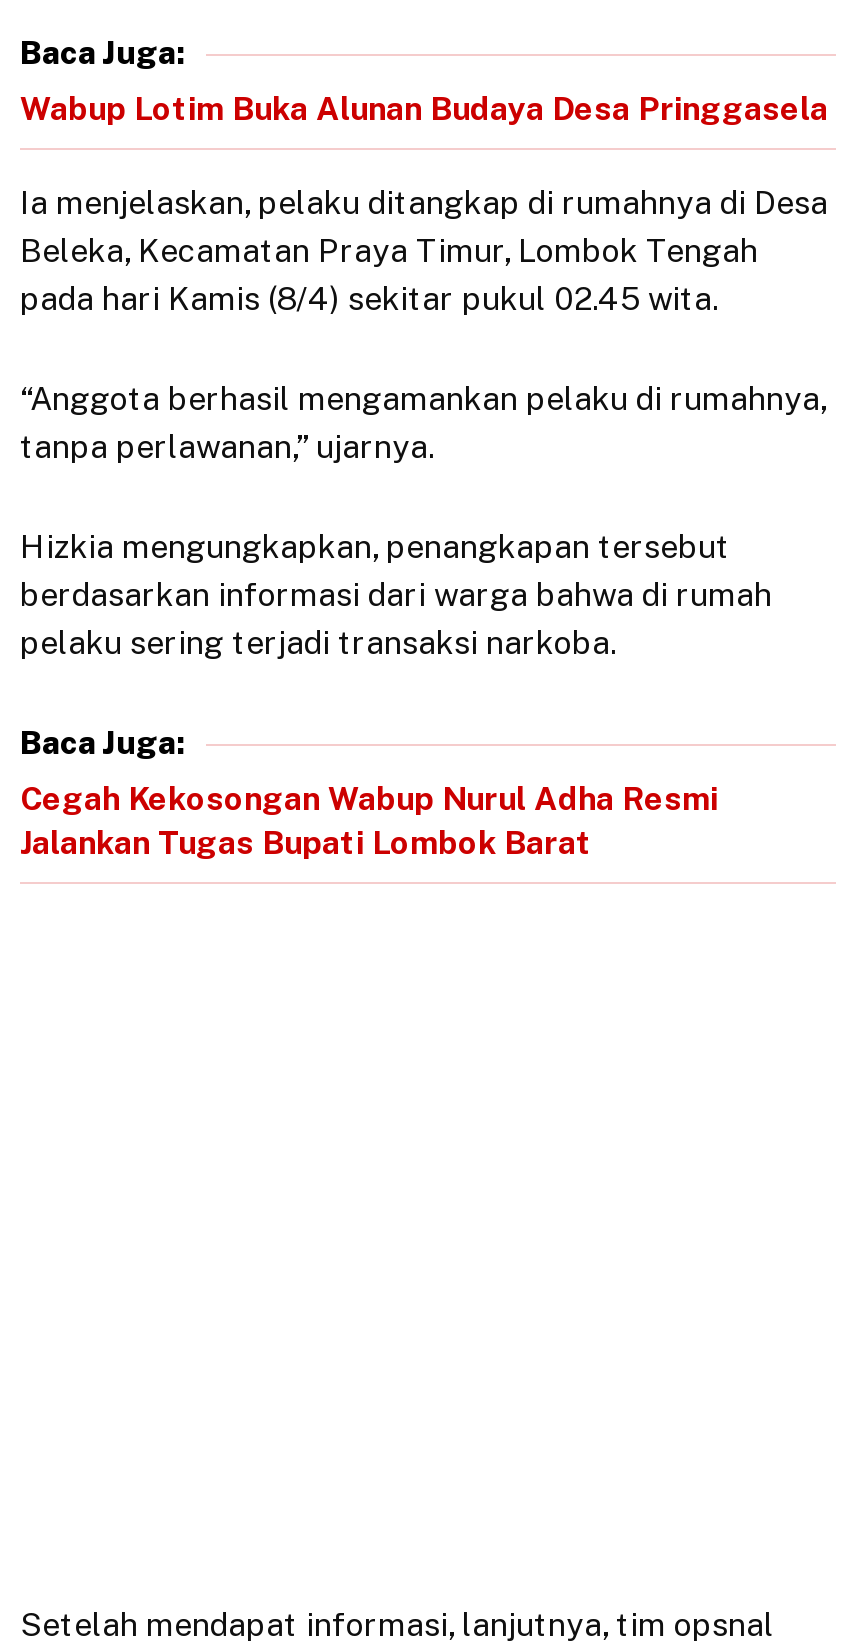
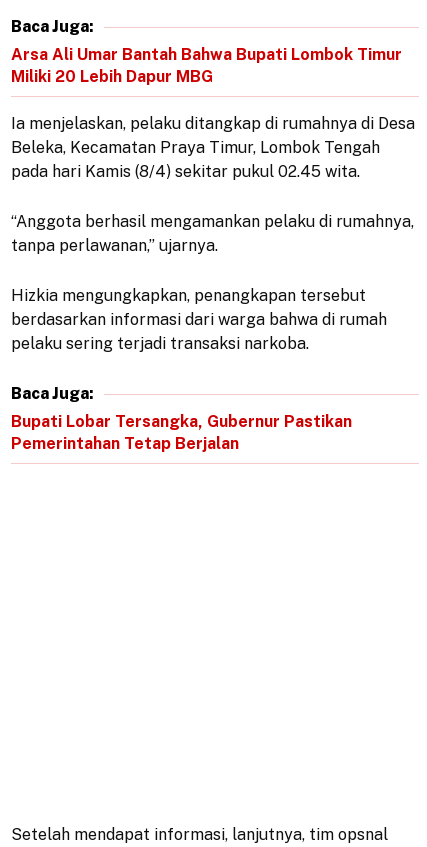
[20,91,828,129] Wabup Lotim Buka Alunan Budaya Desa Pringgasela -> [11,45,402,86] Arsa Ali Umar Bantah Bahwa Bupati Lombok Timur | Miliki 20 Lebih Dapur MBG
[20,781,718,863] Cegah Kekosongan Wabup Nurul Adha Resmi | Jalankan Tugas Bupati Lombok Barat -> [11,412,352,453] Bupati Lobar Tersangka, Gubernur Pastikan | Pemerintahan Tetap Berjalan

